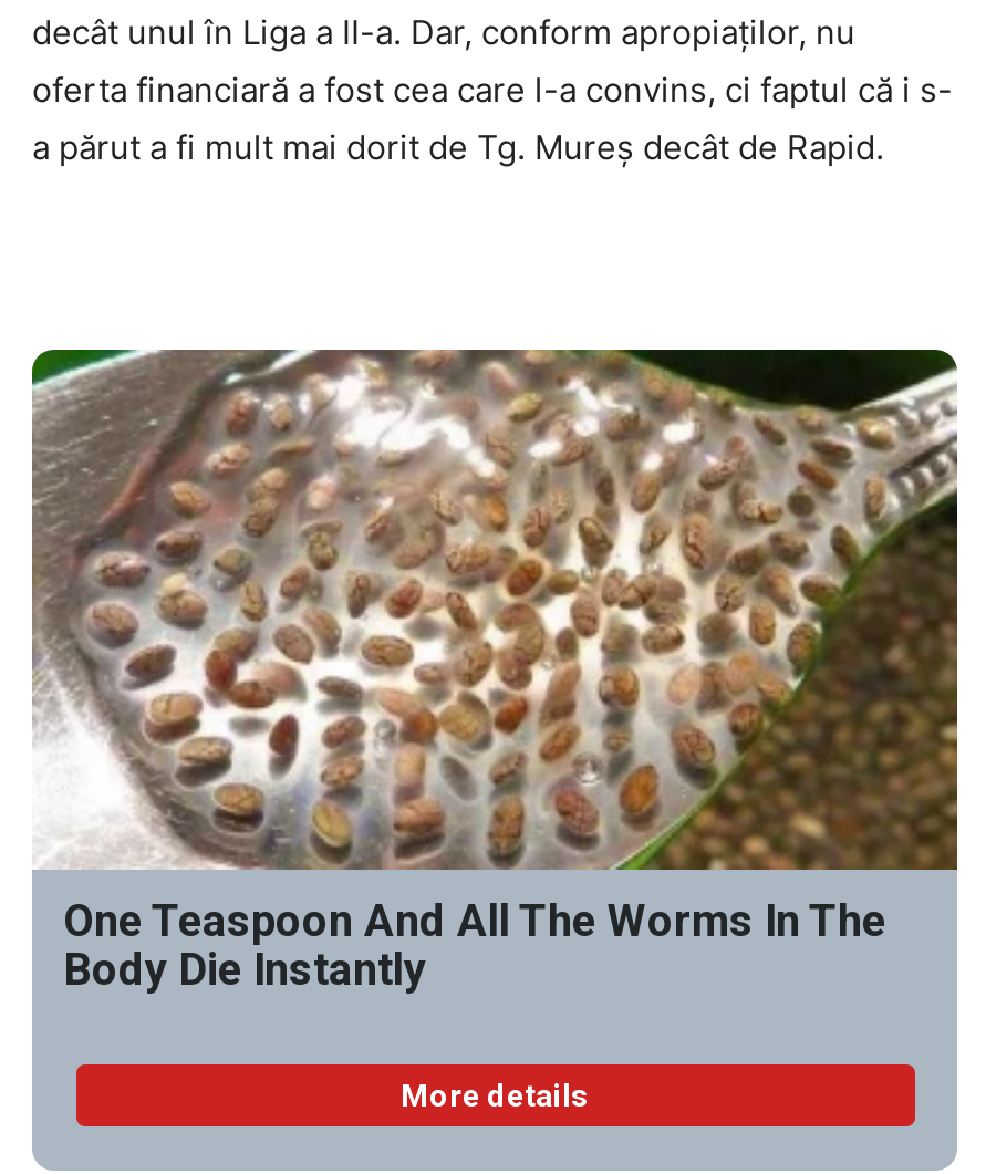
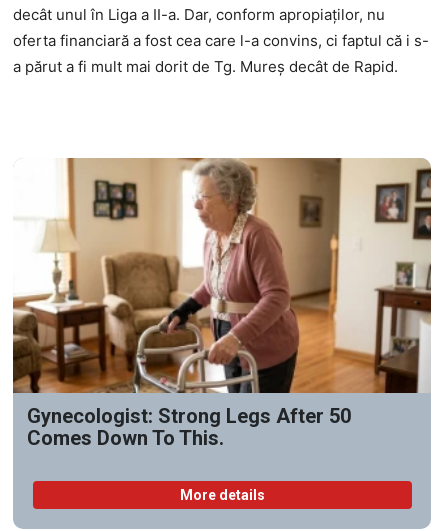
[30,347,959,996] [image] | One Teaspoon And All The Worms In The | Body Die Instantly -> [12,157,432,450] [image] | Gynecologist: Strong Legs After 50 | Comes Down To This.

